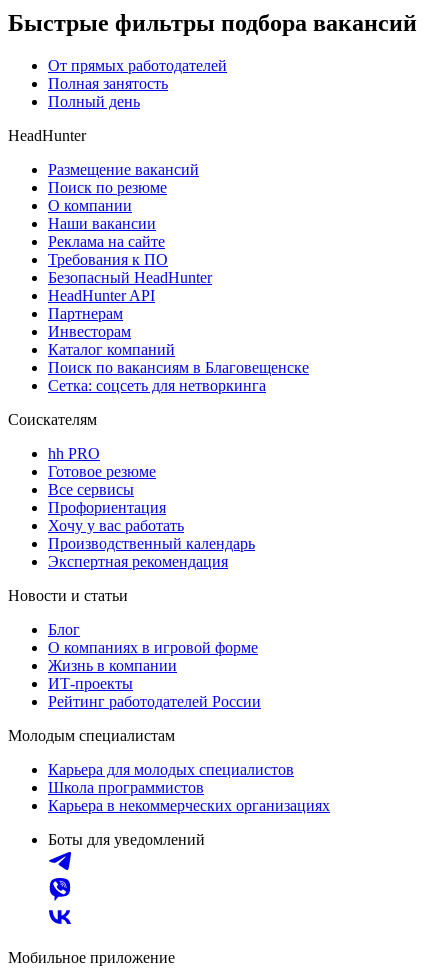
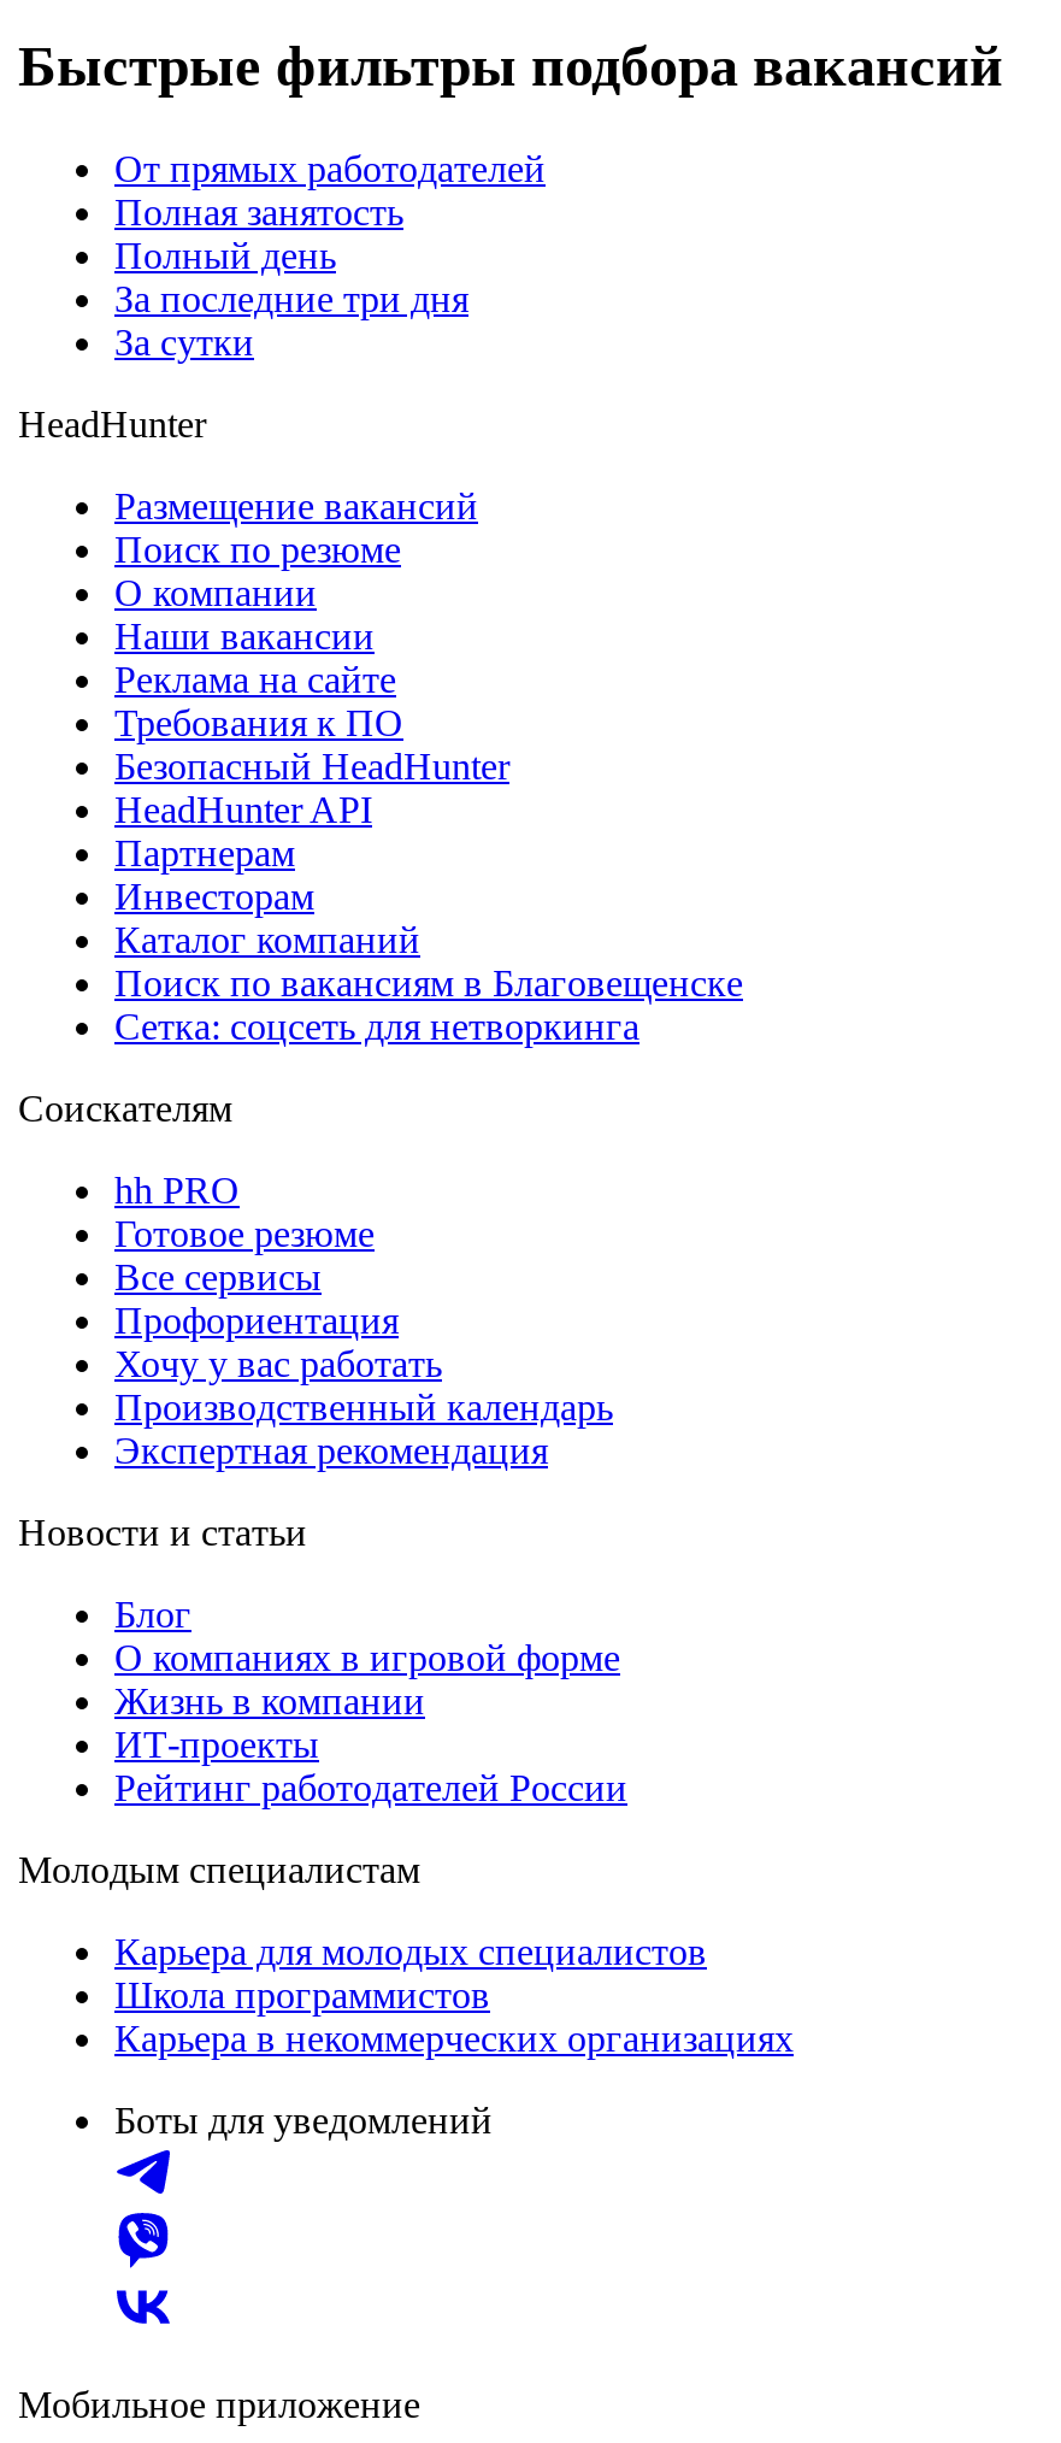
none -> [114,278,468,362] За последние три дня | За сутки

